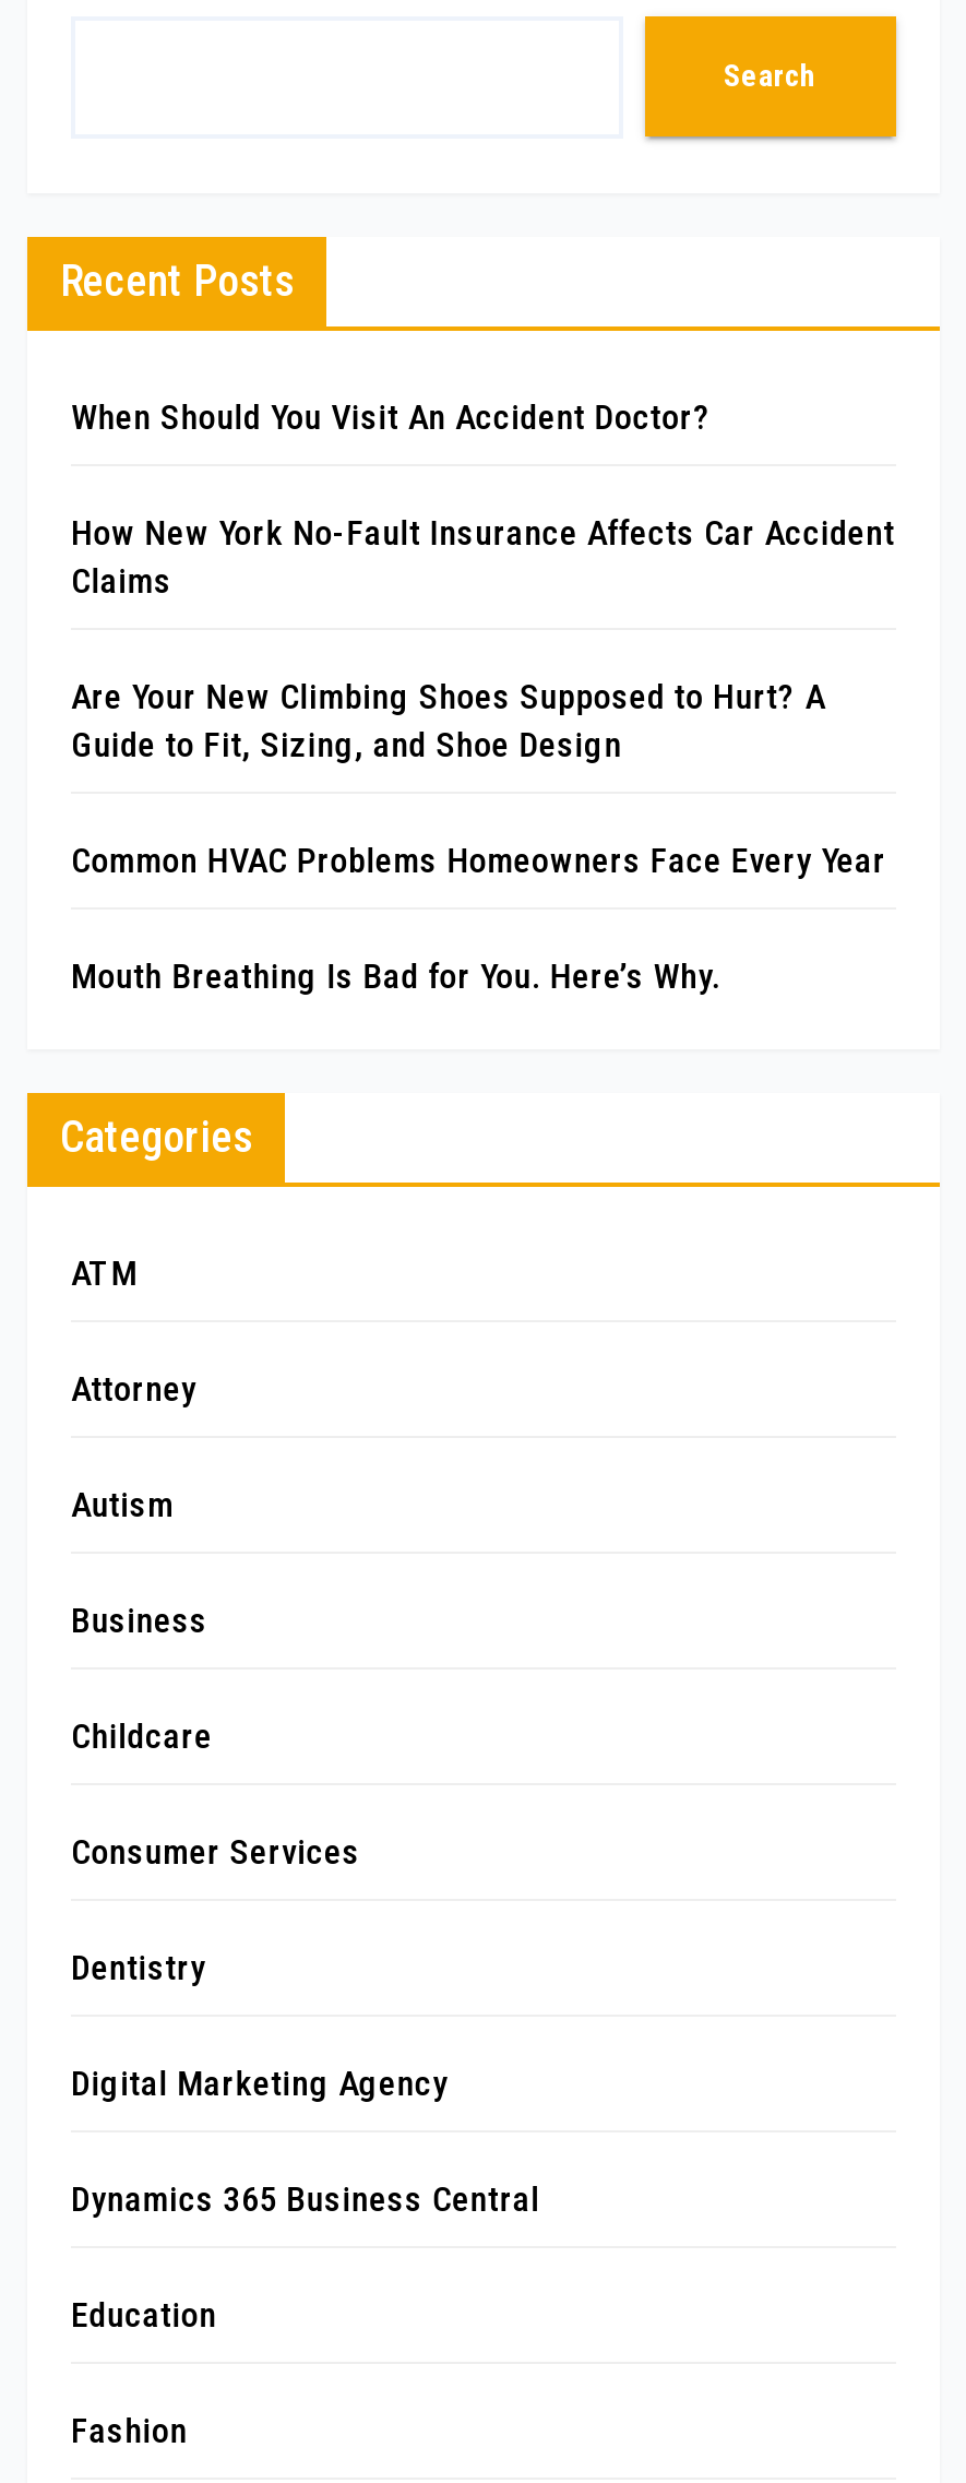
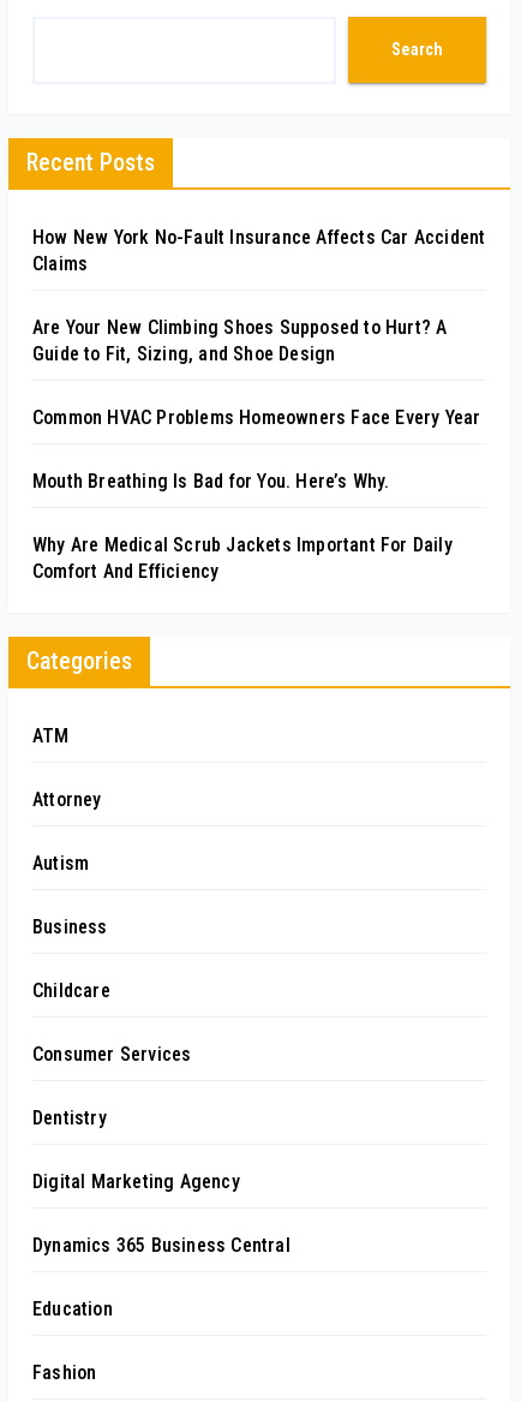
[71,396,711,437] When Should You Visit An Accident Doctor? -> none
moved [71,512,895,996] -> [32,226,485,492]: How New York No-Fault Insurance Affects Car Accident | Claims | Are Your New Climbing Shoes Supposed to Hurt? A | Guide to Fit, Sizing, and Shoe Design | Common HVAC Problems Homeowners Face Every Year | Mouth Breathing Is Bad for You. Here’s Why.
none -> [32,533,452,582] Why Are Medical Scrub Jackets Important For Daily | Comfort And Efficiency

